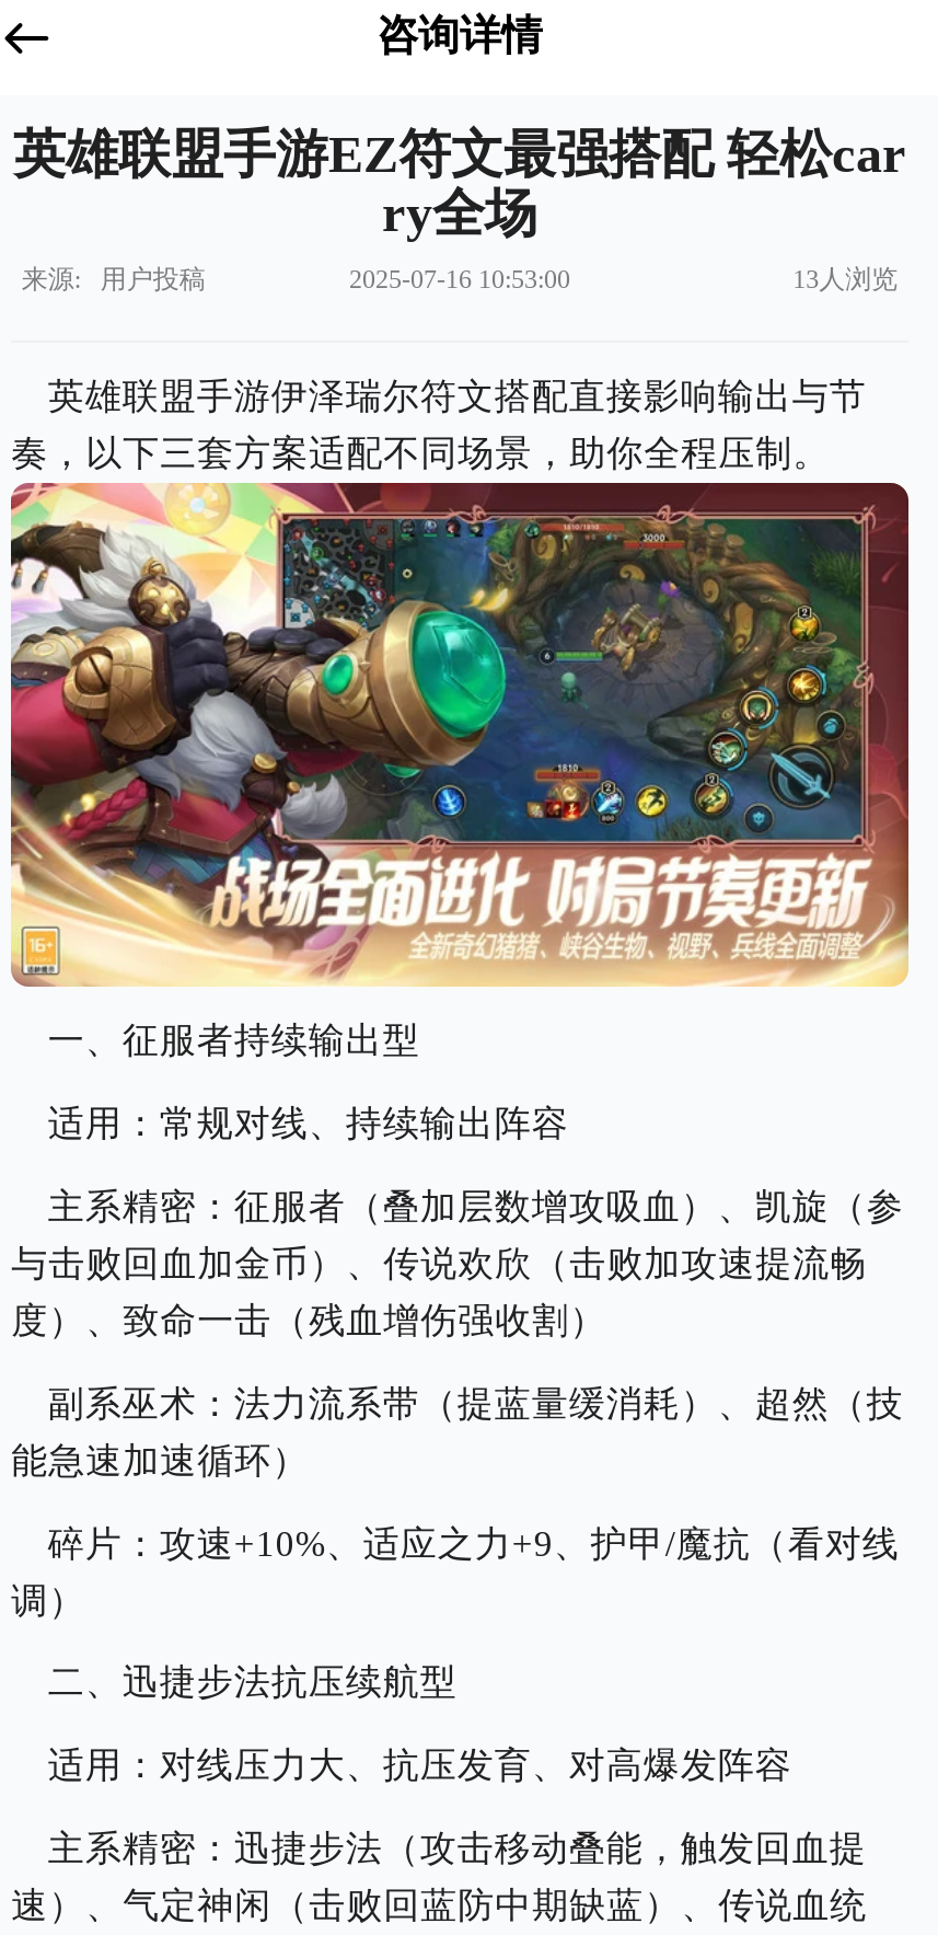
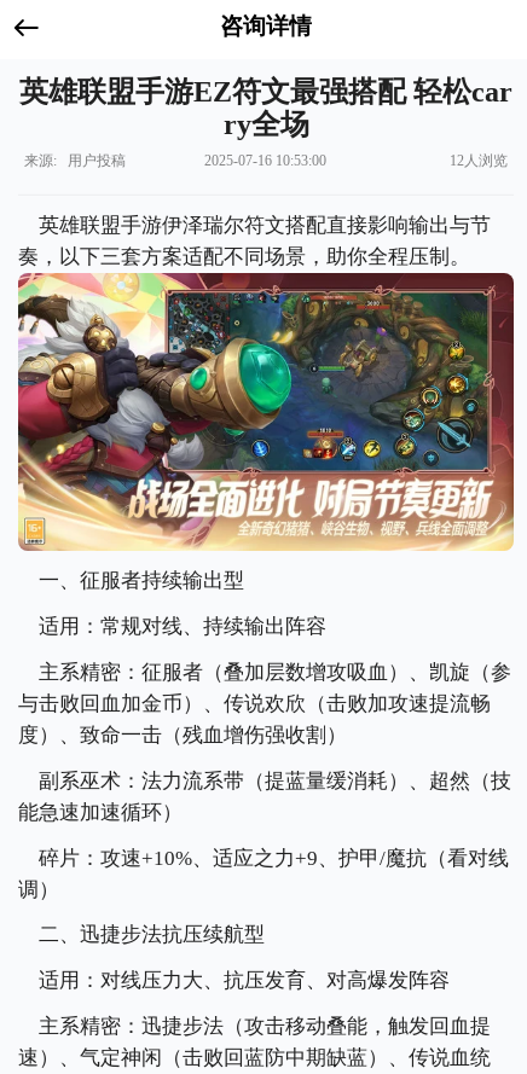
[793,265,898,295] 13人浏览 -> [450,153,508,170] 12人浏览

